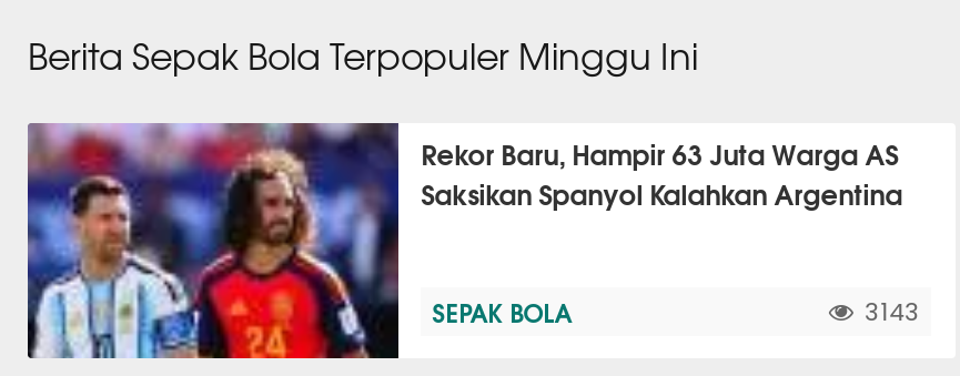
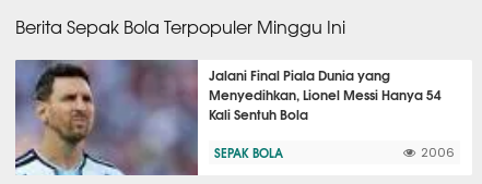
[26,123,903,360] [image] | Rekor Baru, Hampir 63 Juta Warga AS | Saksikan Spanyol Kalahkan Argentina -> [14,59,442,176] [image] | Jalani Final Piala Dunia yang | Menyedihkan, Lionel Messi Hanya 54 | Kali Sentuh Bola
[865,301,920,325] 3143 -> [421,147,455,159] 2006

